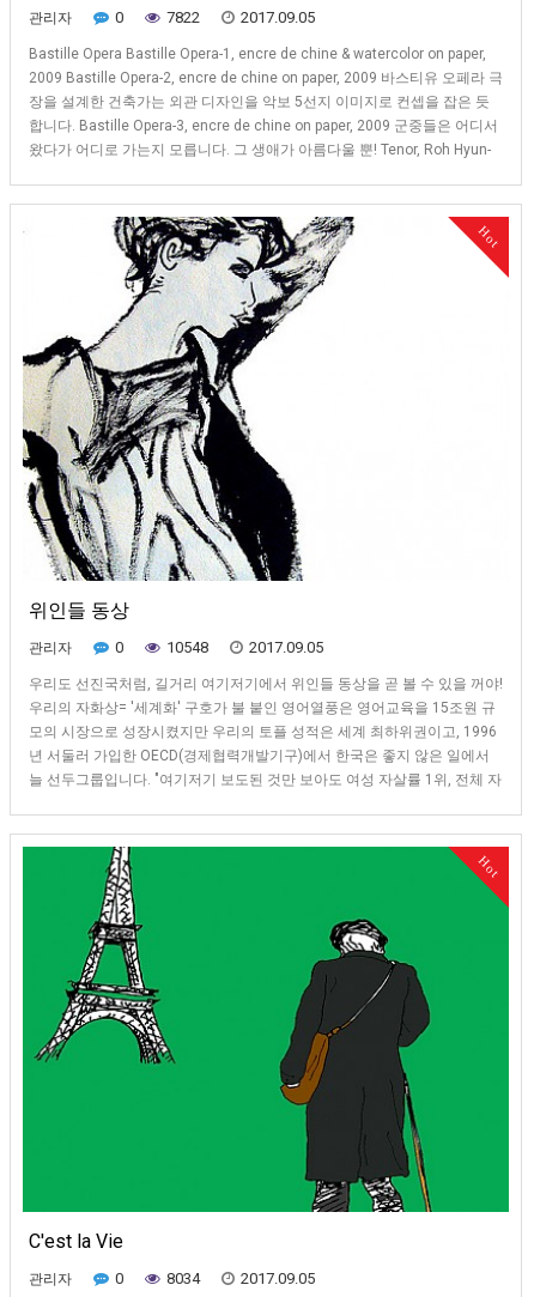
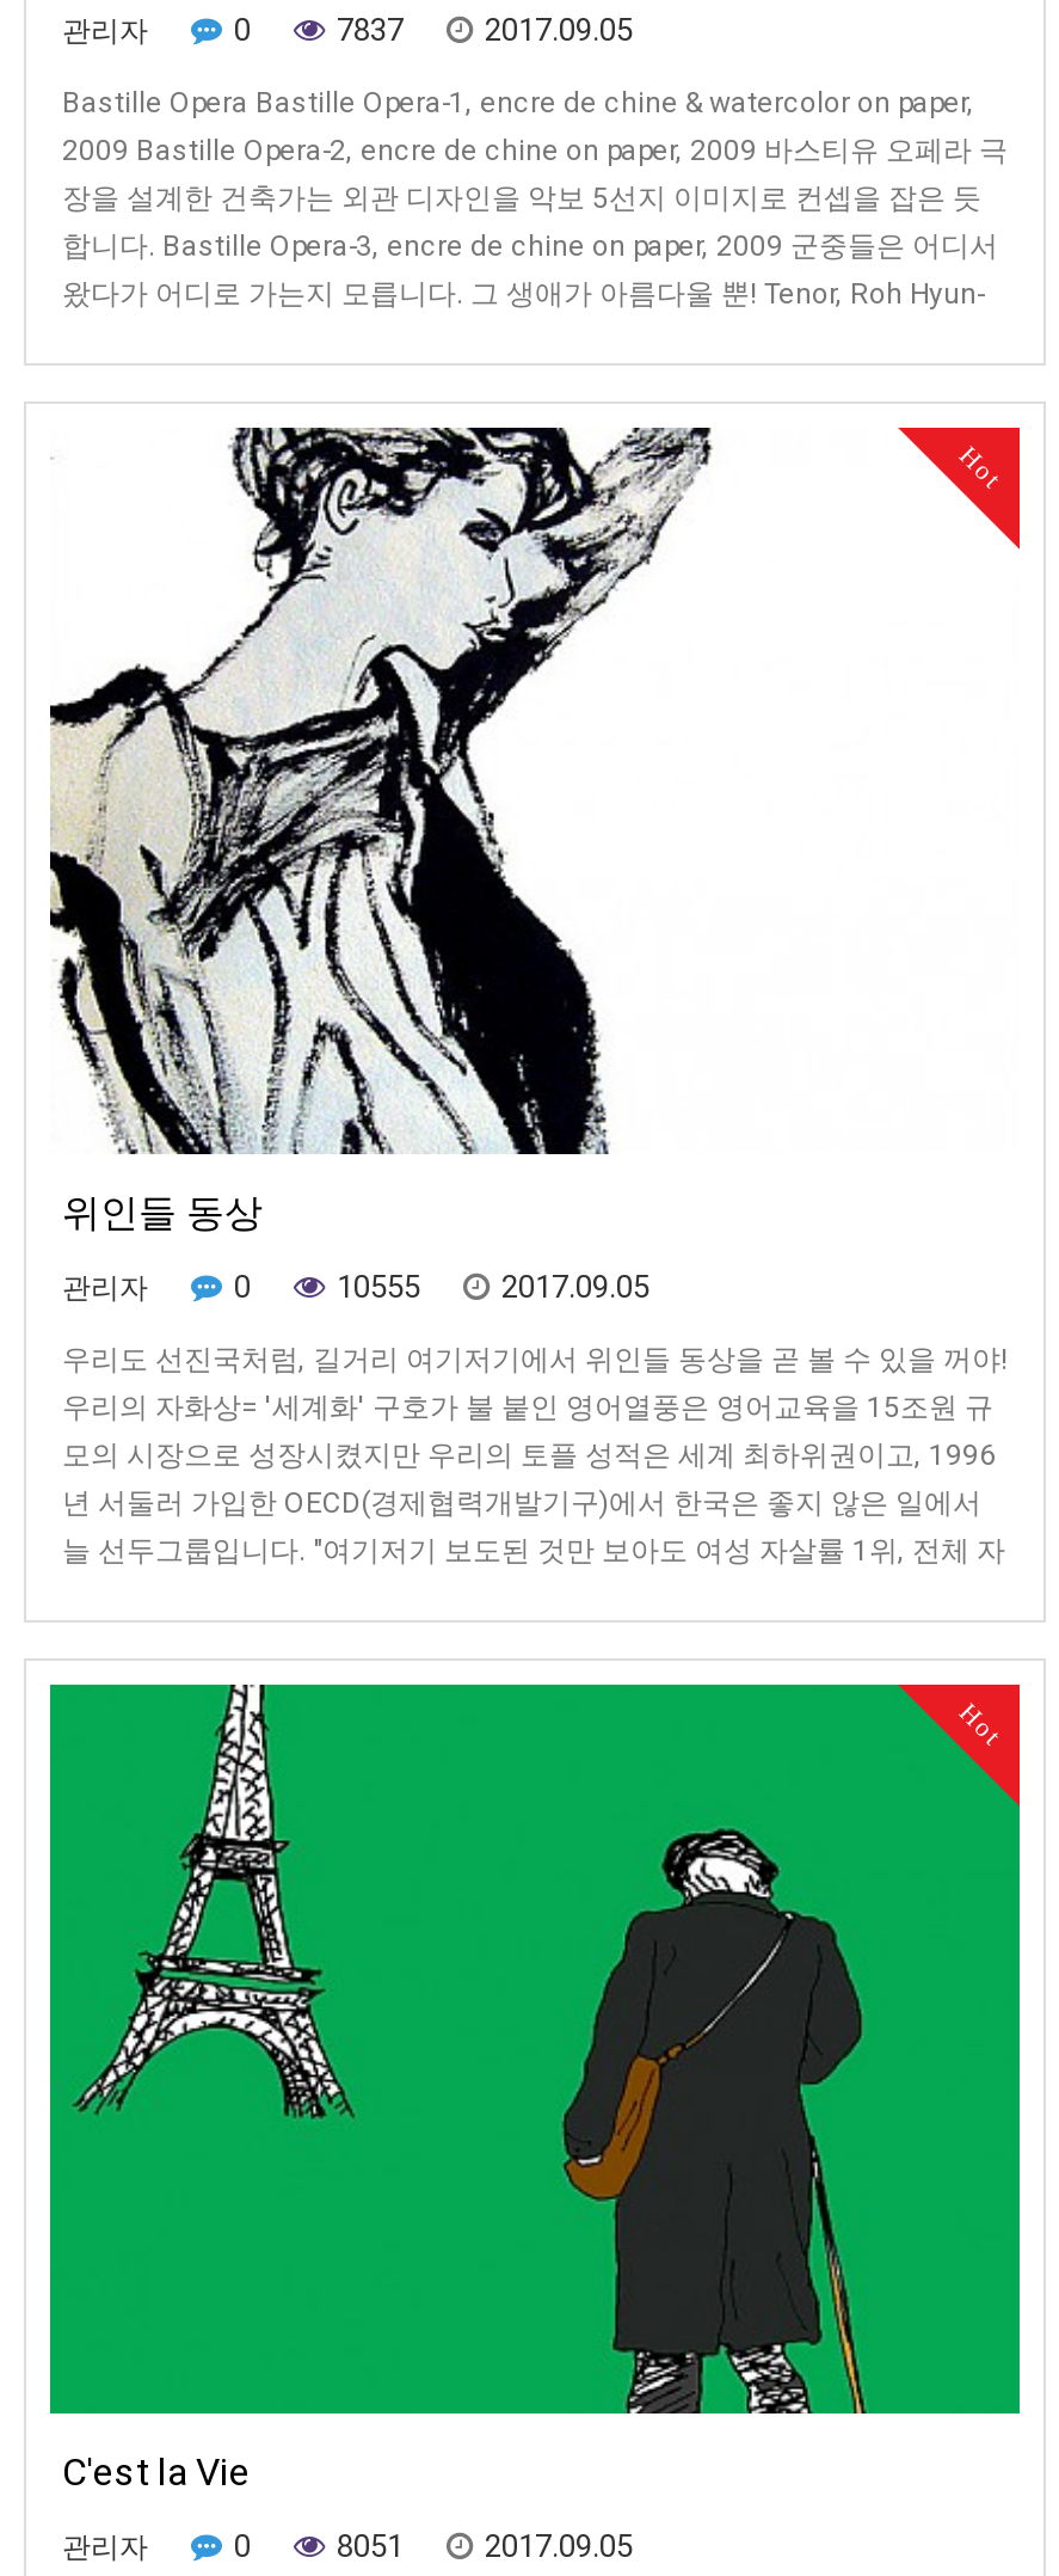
[111,8,315,26] 0 7822 2017.09.05 -> [227,11,633,47] 0 7837 2017.09.05
[111,638,323,656] 0 10548 2017.09.05 -> [227,1269,649,1305] 0 10555 2017.09.05
[111,1269,315,1287] 0 8034 2017.09.05 -> [227,2527,633,2563] 0 8051 2017.09.05

